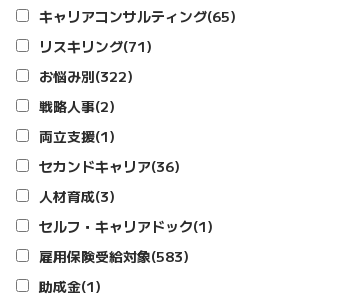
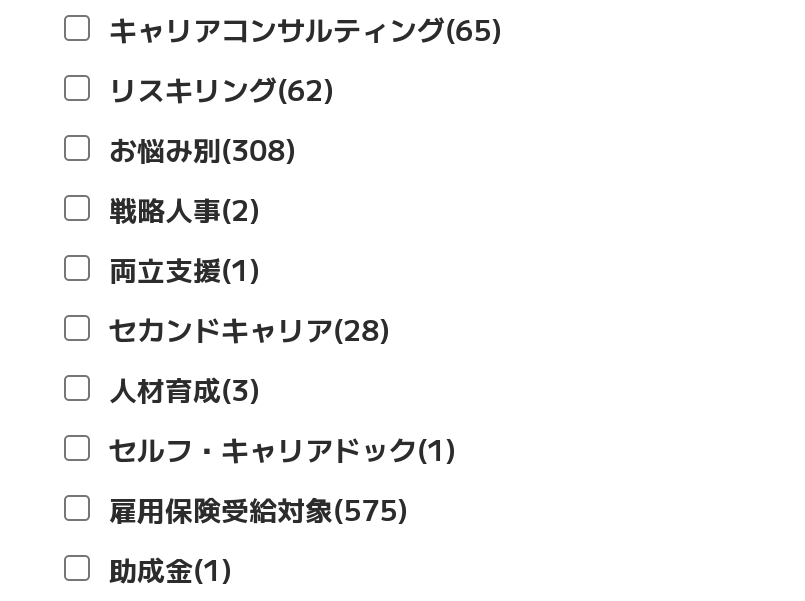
[39,36,152,56] リスキリング(71) -> [109,70,335,110] リスキリング(62)
[39,66,133,86] お悩み別(322) -> [109,130,297,170] お悩み別(308)
[39,156,180,176] セカンドキャリア(36) -> [109,310,391,350] セカンドキャリア(28)
[39,246,189,266] 雇用保険受給対象(583) -> [109,490,409,530] 雇用保険受給対象(575)

